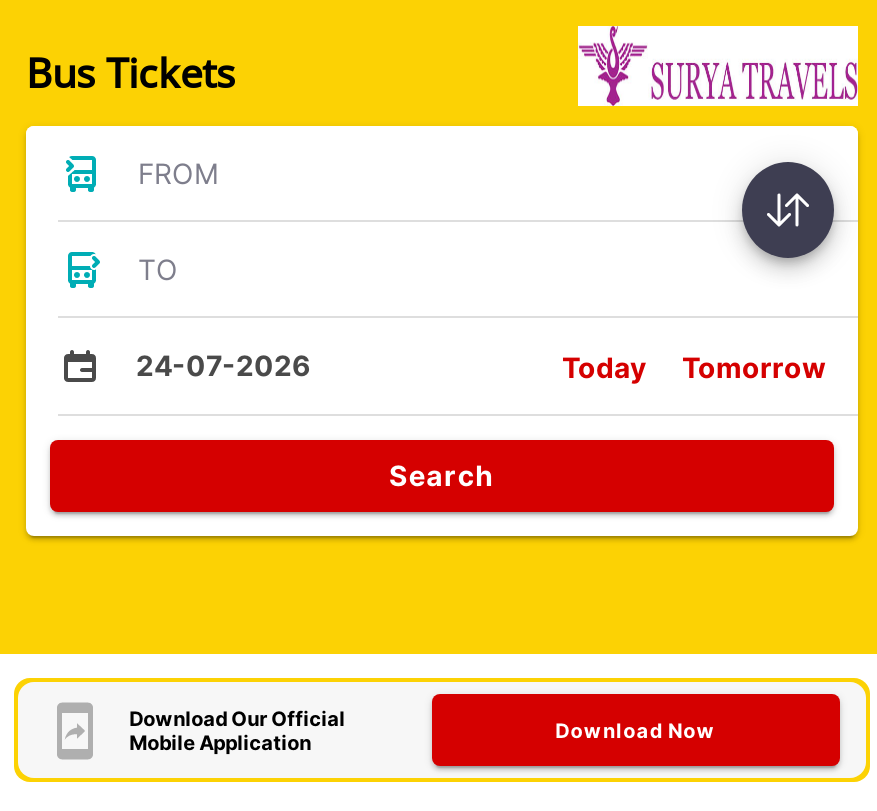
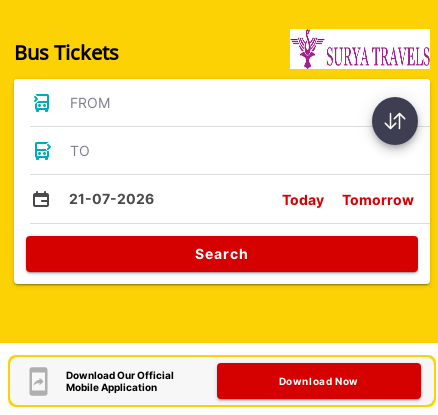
[136,348,310,382] 24-07-2026 -> [69,190,154,207] 21-07-2026

